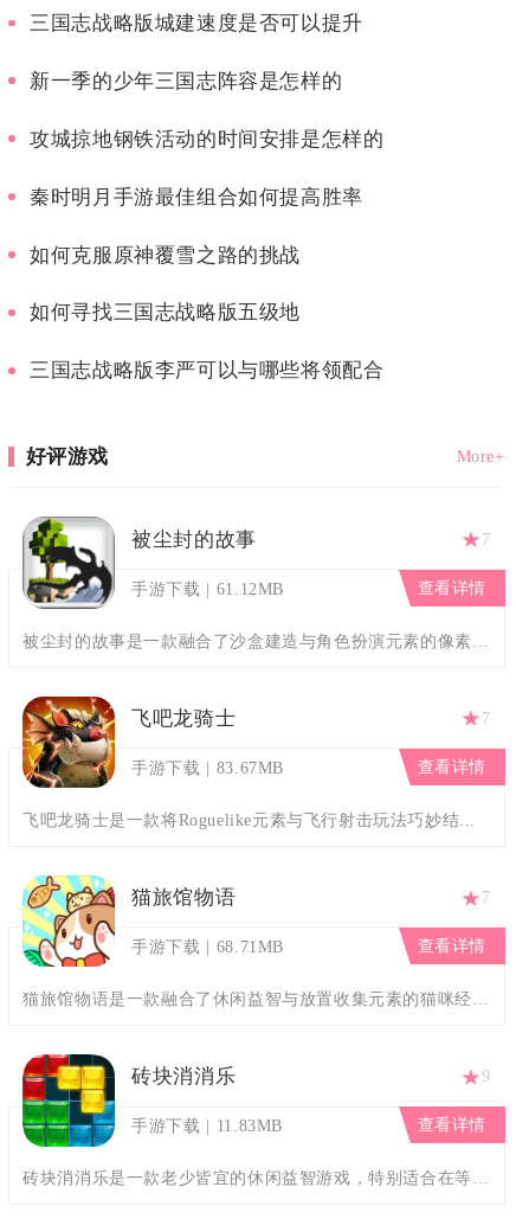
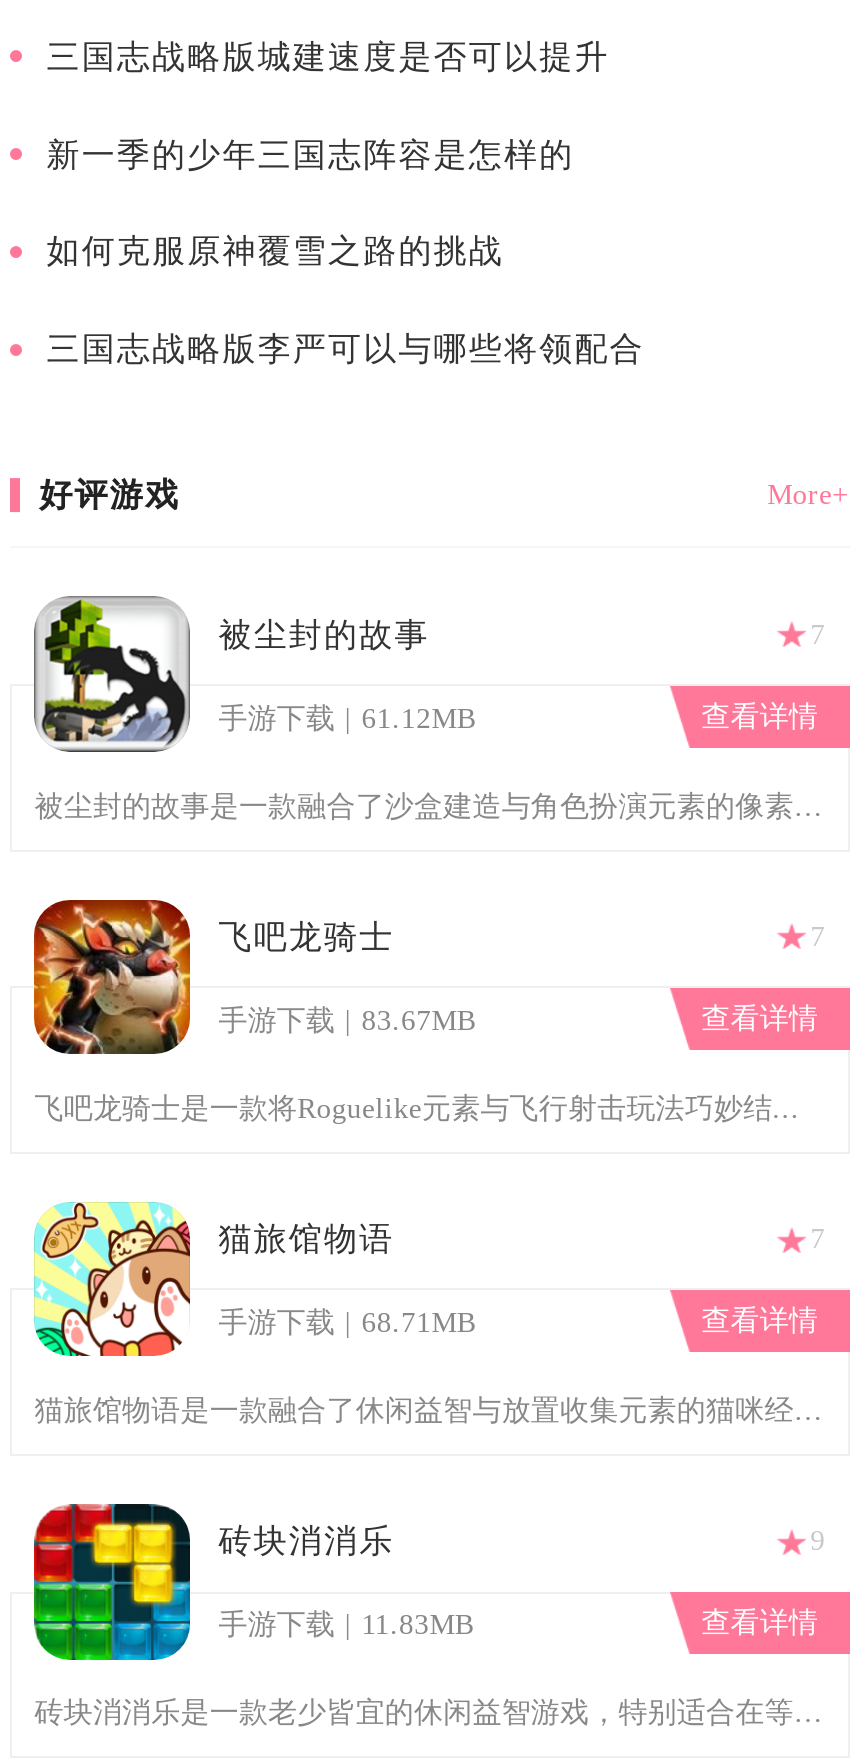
[30,128,384,208] 攻城掠地钢铁活动的时间安排是怎样的 | 秦时明月手游最佳组合如何提高胜率 -> none
[30,301,301,324] 如何寻找三国志战略版五级地 -> none

